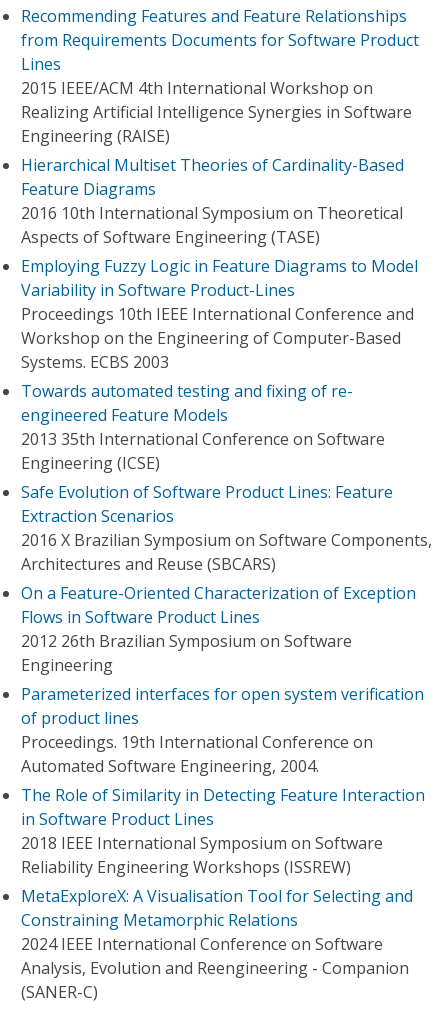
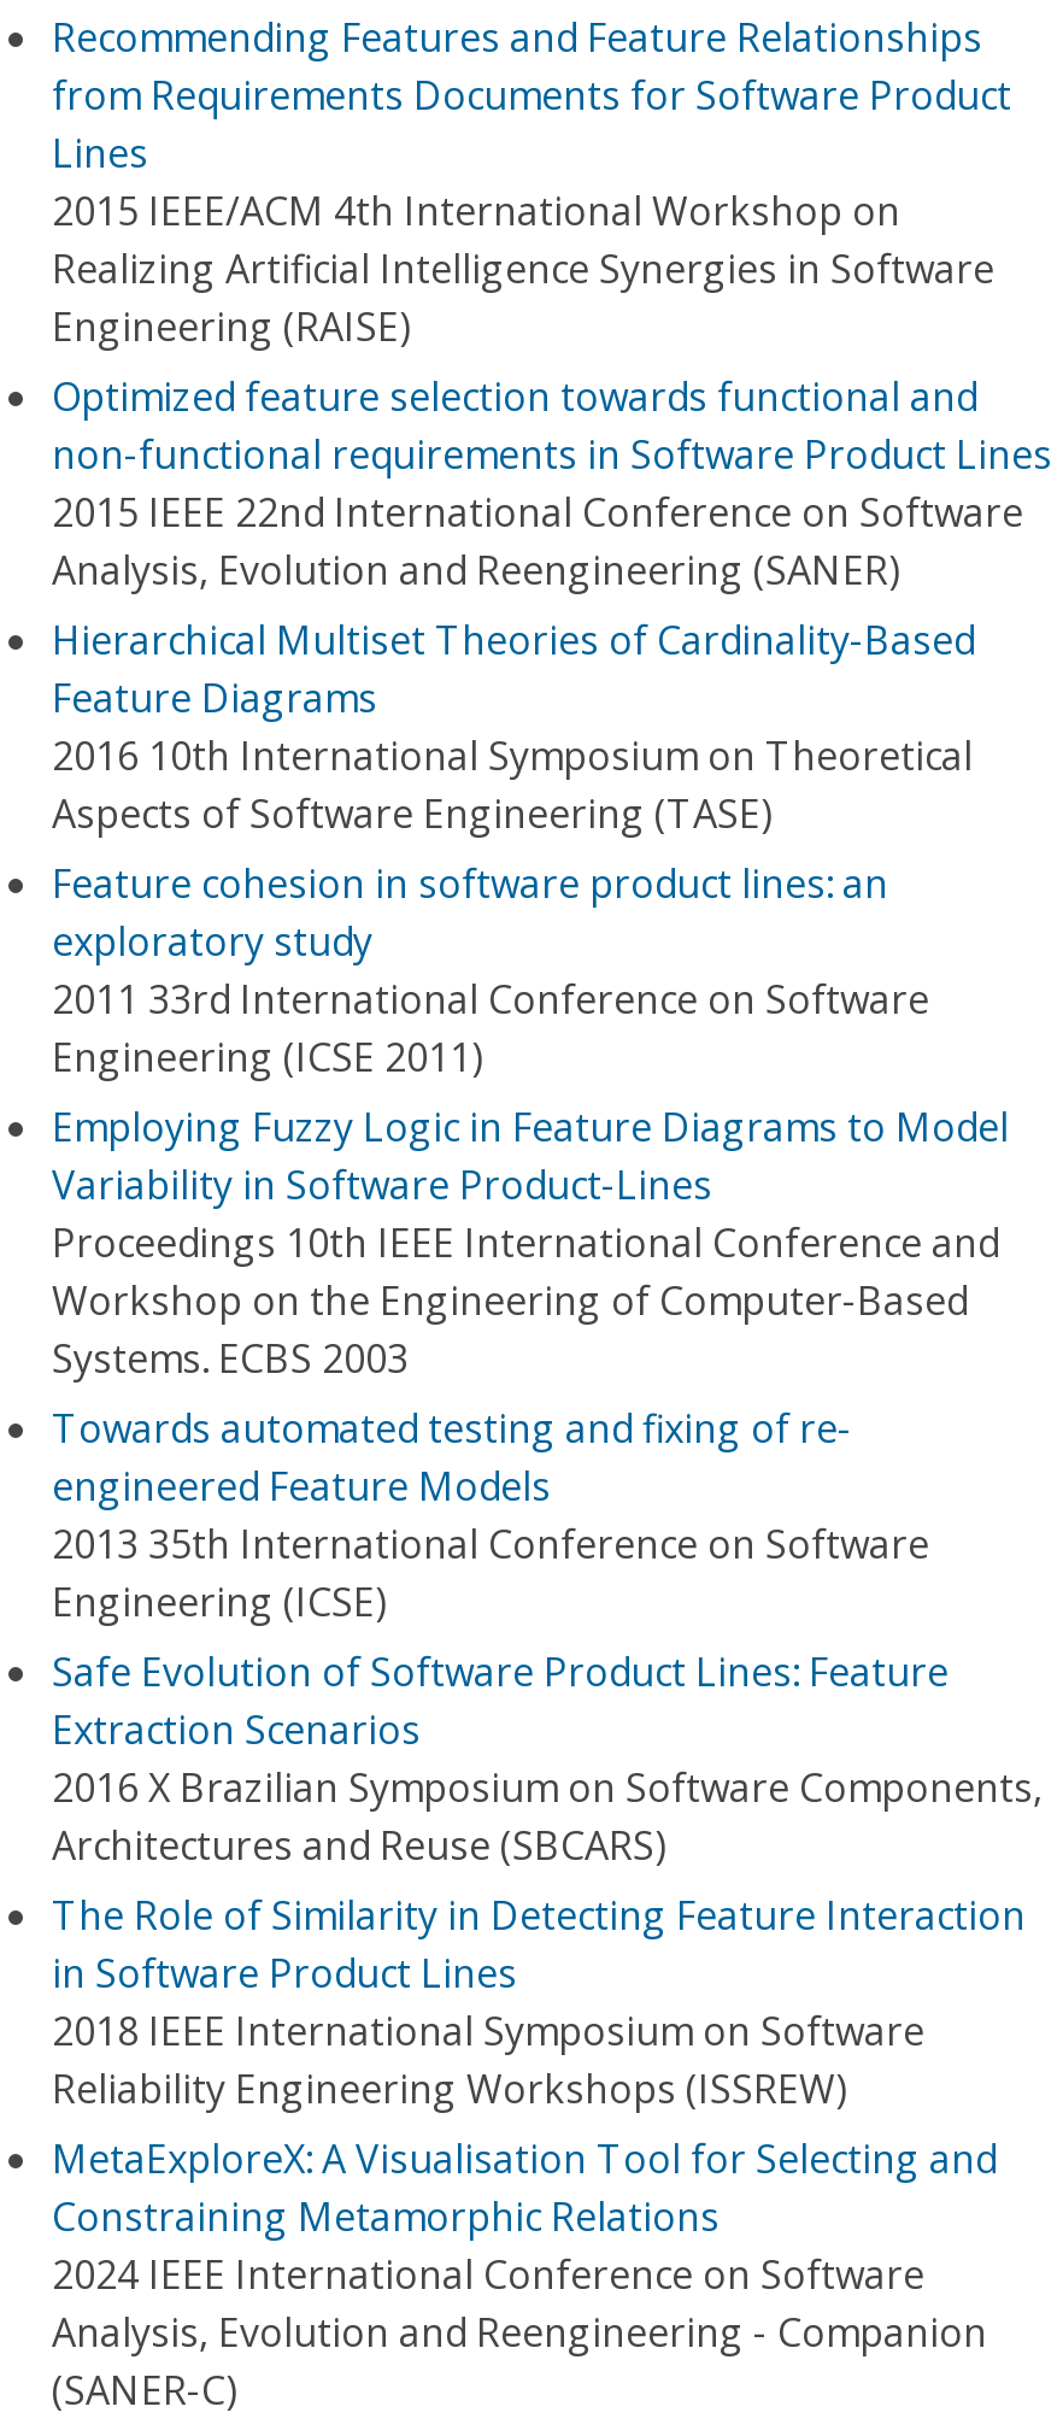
none -> [52,370,1052,597] Optimized feature selection towards functional and | non-functional requirements in Software Product Lines | 2015 IEEE 22nd International Conference on Software | Analysis, Evolution and Reengineering (SANER)
moved [21,154,404,248] -> [52,614,975,840]: Hierarchical Multiset Theories of Cardinality-Based | Feature Diagrams | 2016 10th International Symposium on Theoretical | Aspects of Software Engineering (TASE)
none -> [52,857,929,1084] Feature cohesion in software product lines: an | exploratory study | 2011 33rd International Conference on Software | Engineering (ICSE 2011)
moved [21,255,432,575] -> [52,1100,1043,1872]: Employing Fuzzy Logic in Feature Diagrams to Model | Variability in Software Product-Lines | Proceedings 10th IEEE International Conference and | ... | 2016 X Brazilian Symposium on Software Components, | Architectures and Reuse (SBCARS)
[21,582,424,777] On a Feature-Oriented Characterization of Exception | Flows in Software Product Lines | 2012 26th Brazilian Symposium on Software | Engineering | Parameterized interfaces for open system verification | of product lines | Proceedings. 19th International Conference on | Automated Software Engineering, 2004. -> none

